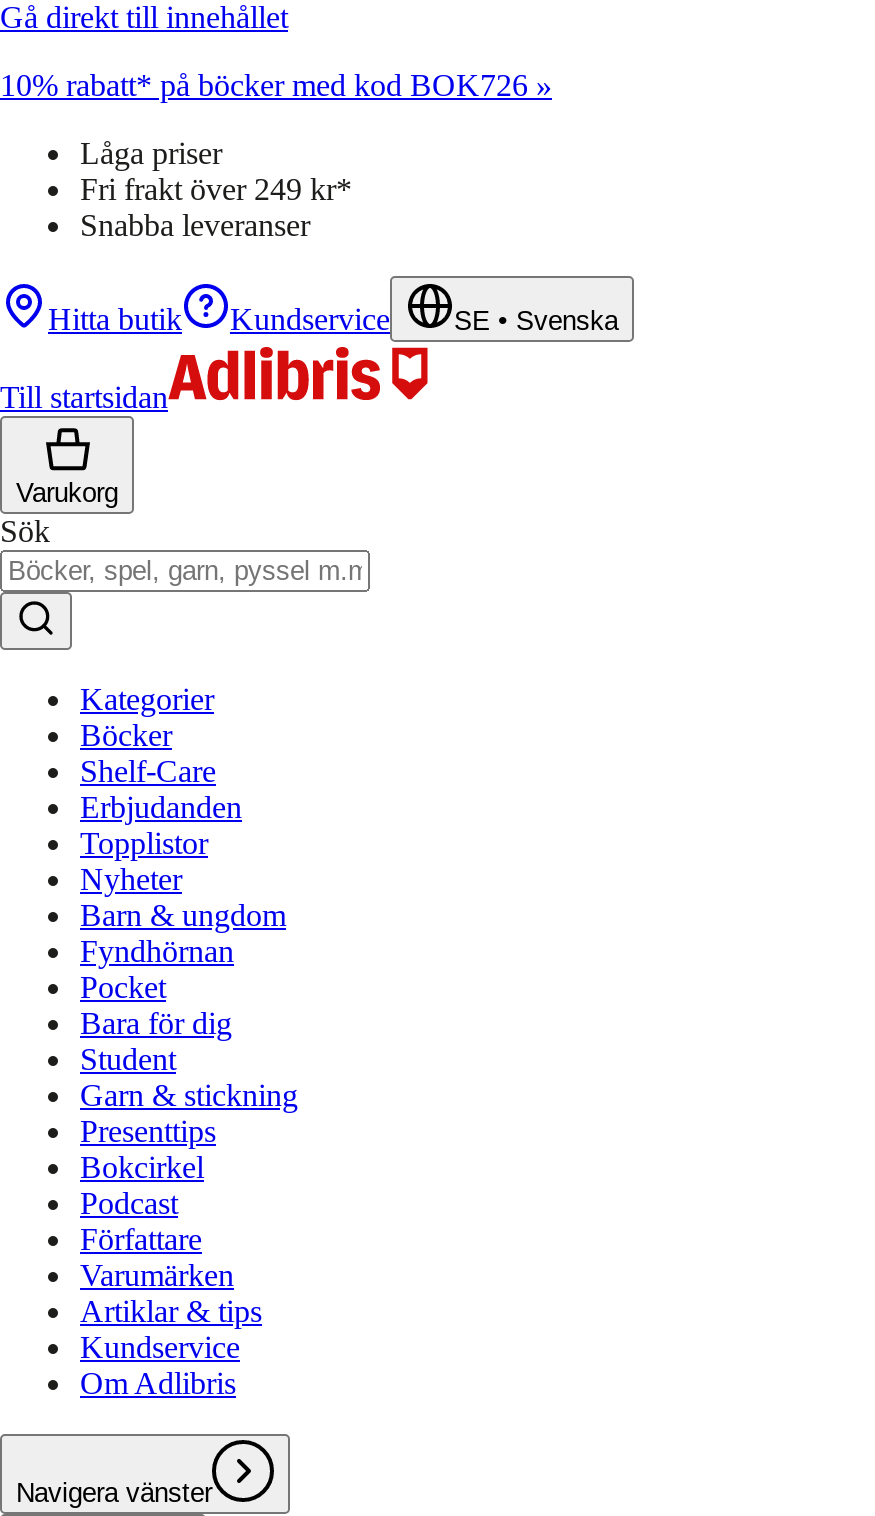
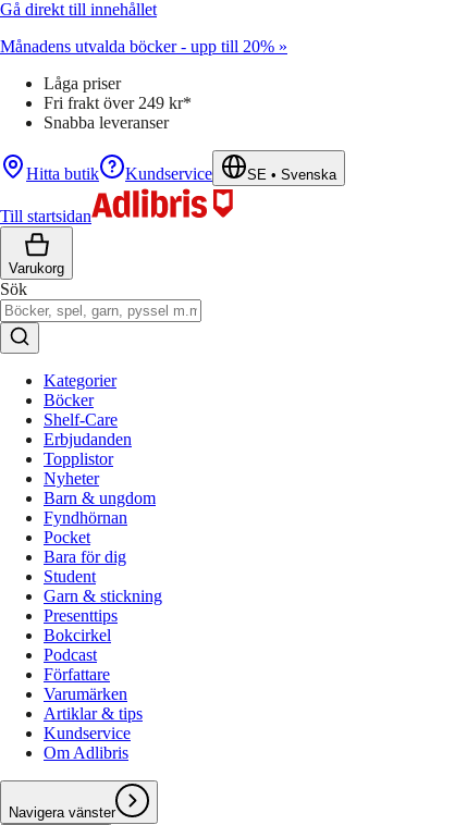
[0,68,552,102] 10% rabatt* på böcker med kod BOK726 » -> [0,37,287,56] Månadens utvalda böcker - upp till 20% »

